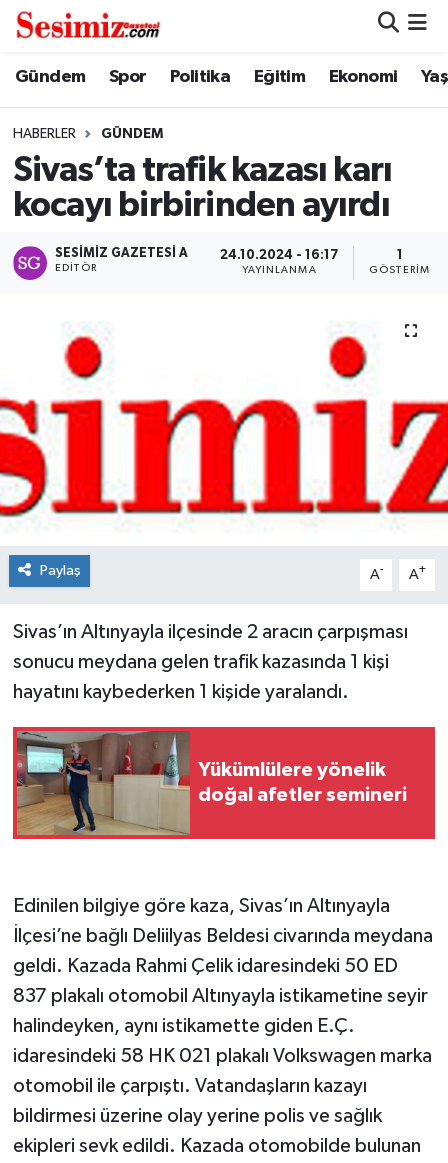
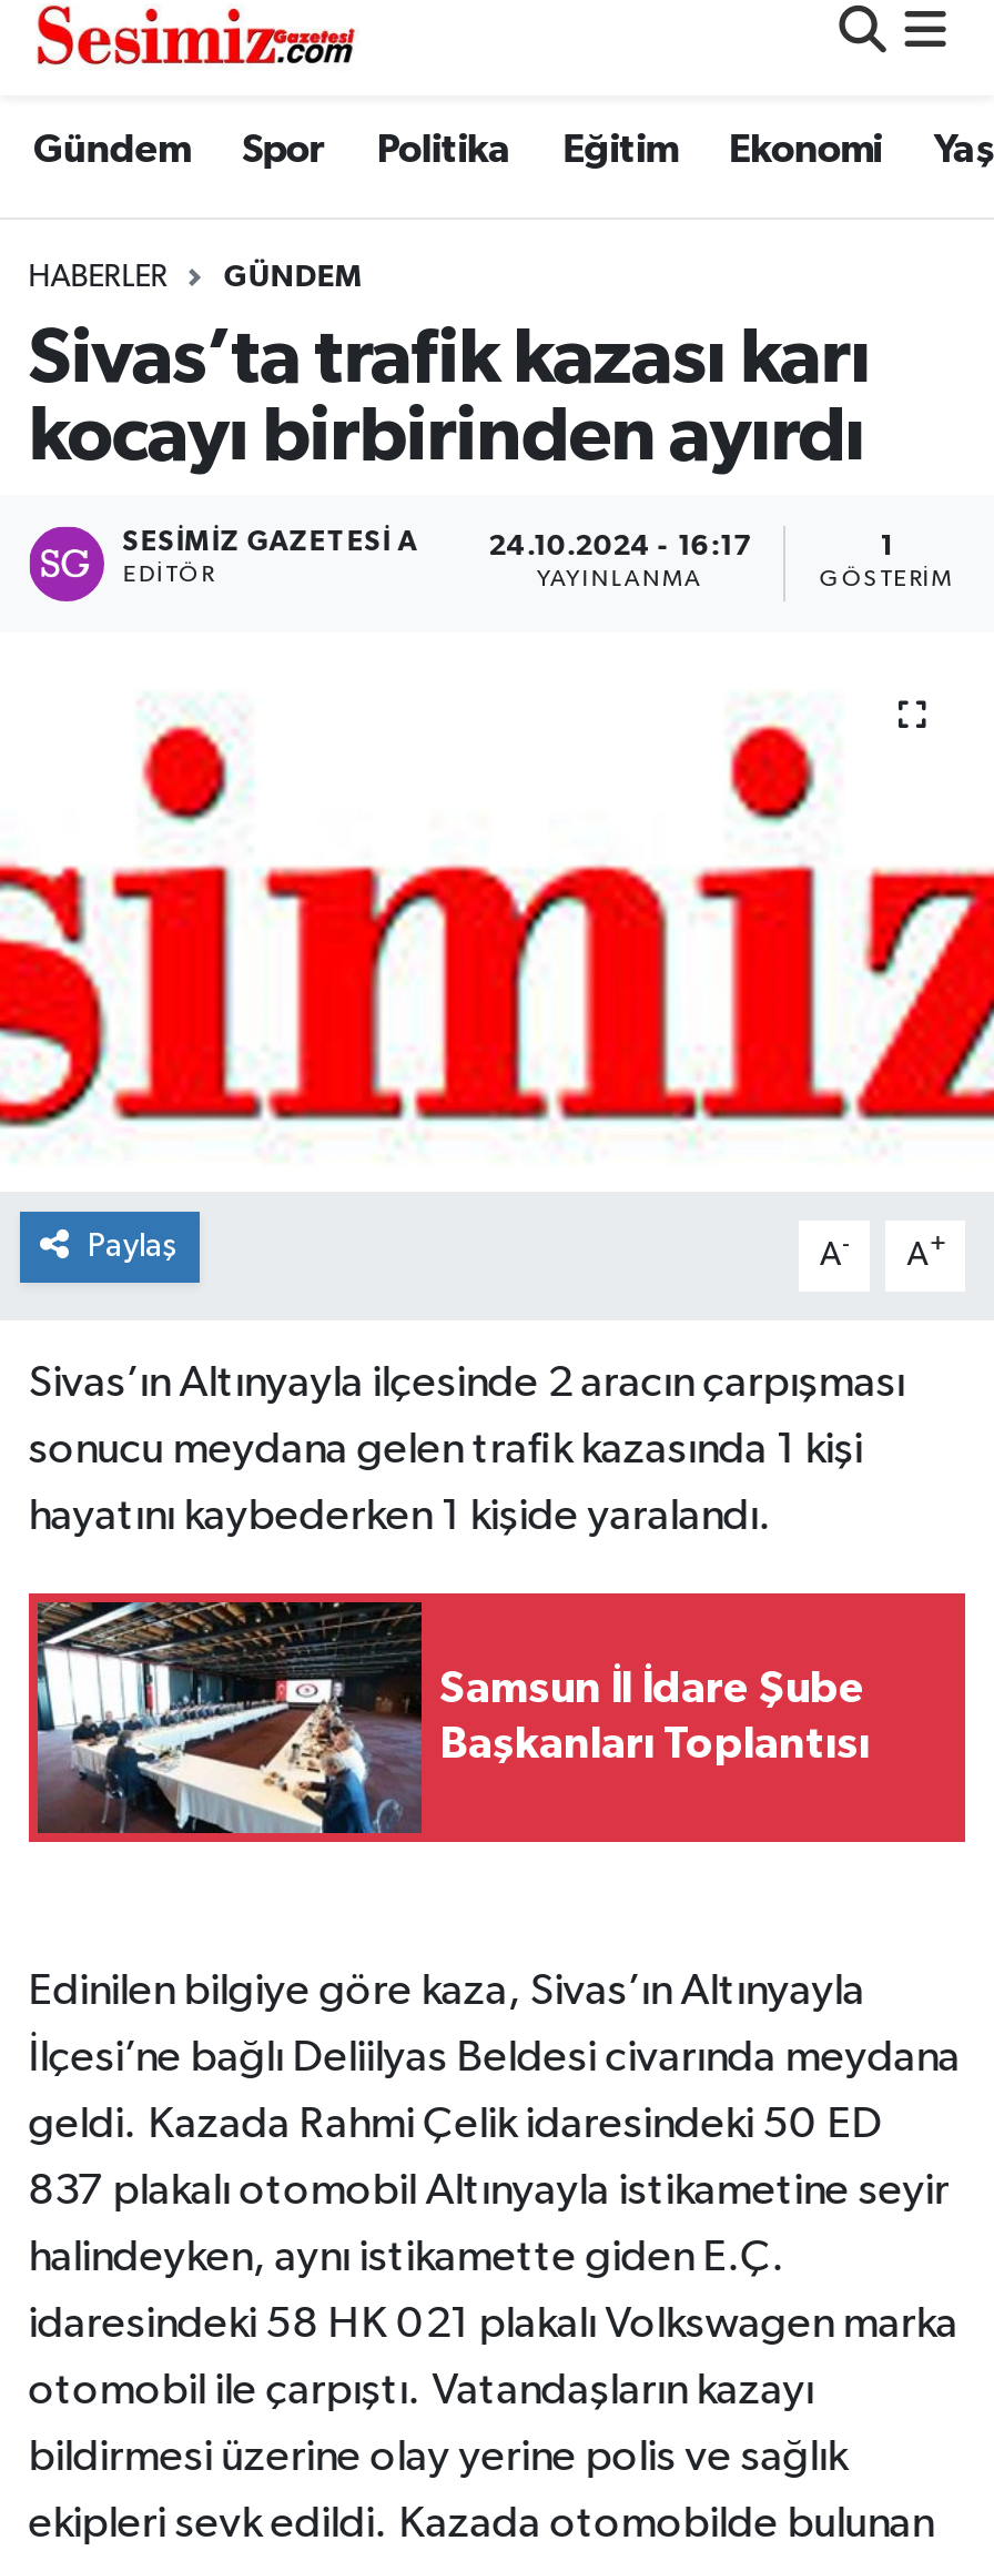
[17,731,407,836] [image] | Yükümlülere yönelik | doğal afetler semineri -> [38,1600,870,1835] [image] | Samsun İl İdare Şube | Başkanları Toplantısı

